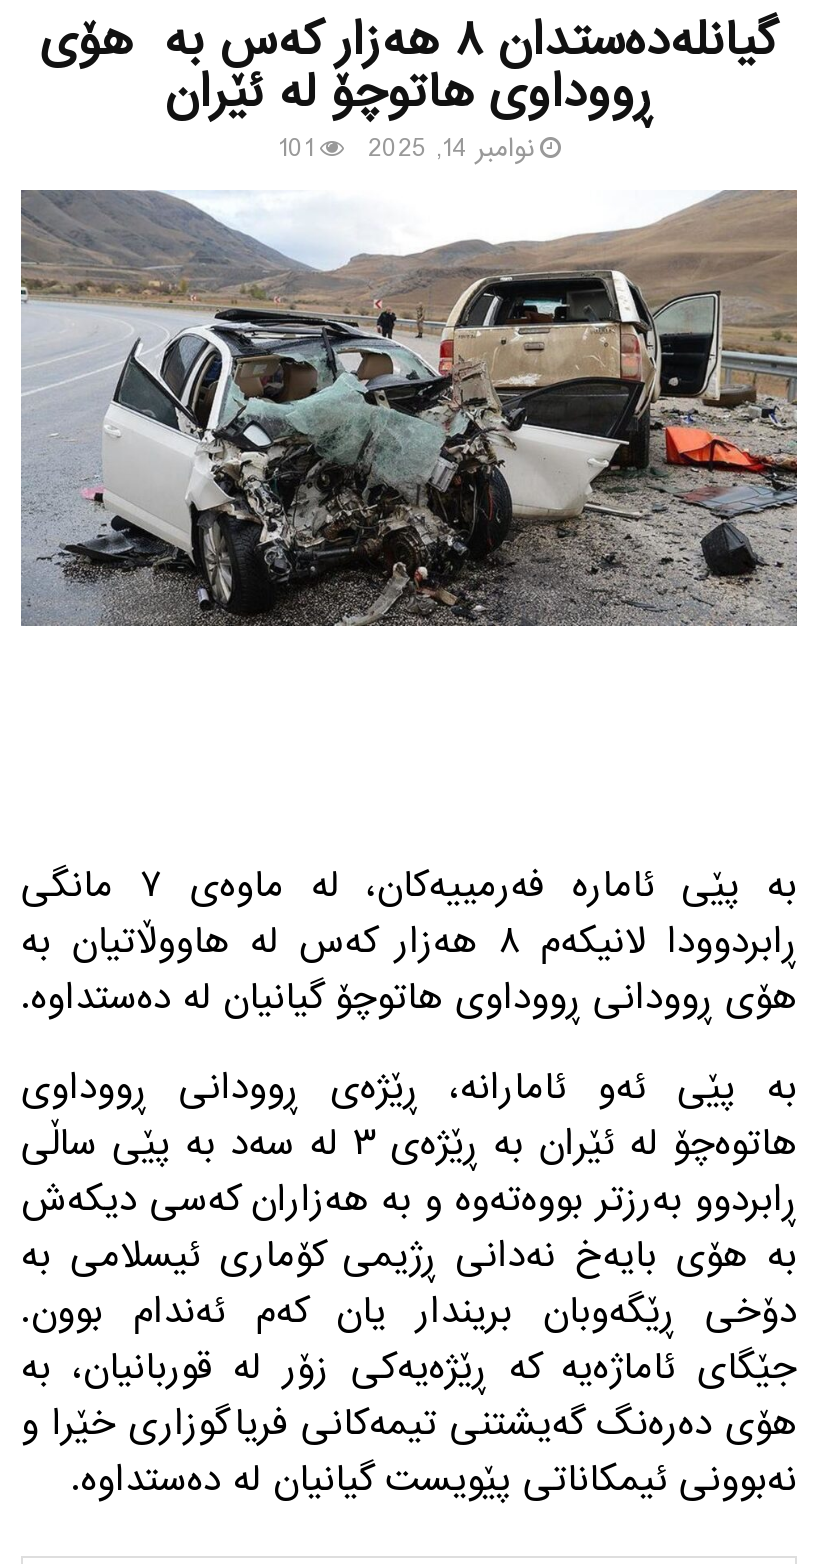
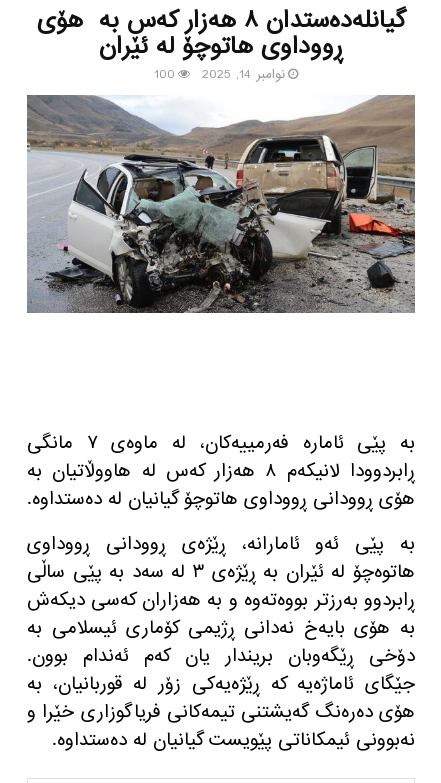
[278,130,314,168] 101 -> [154,65,175,84] 100

